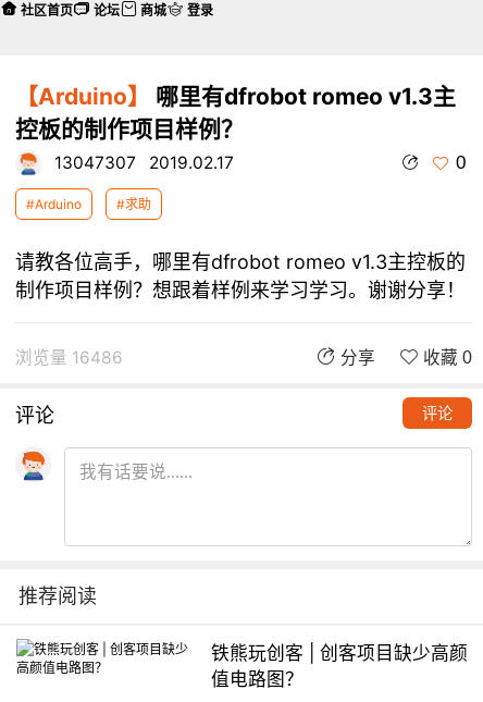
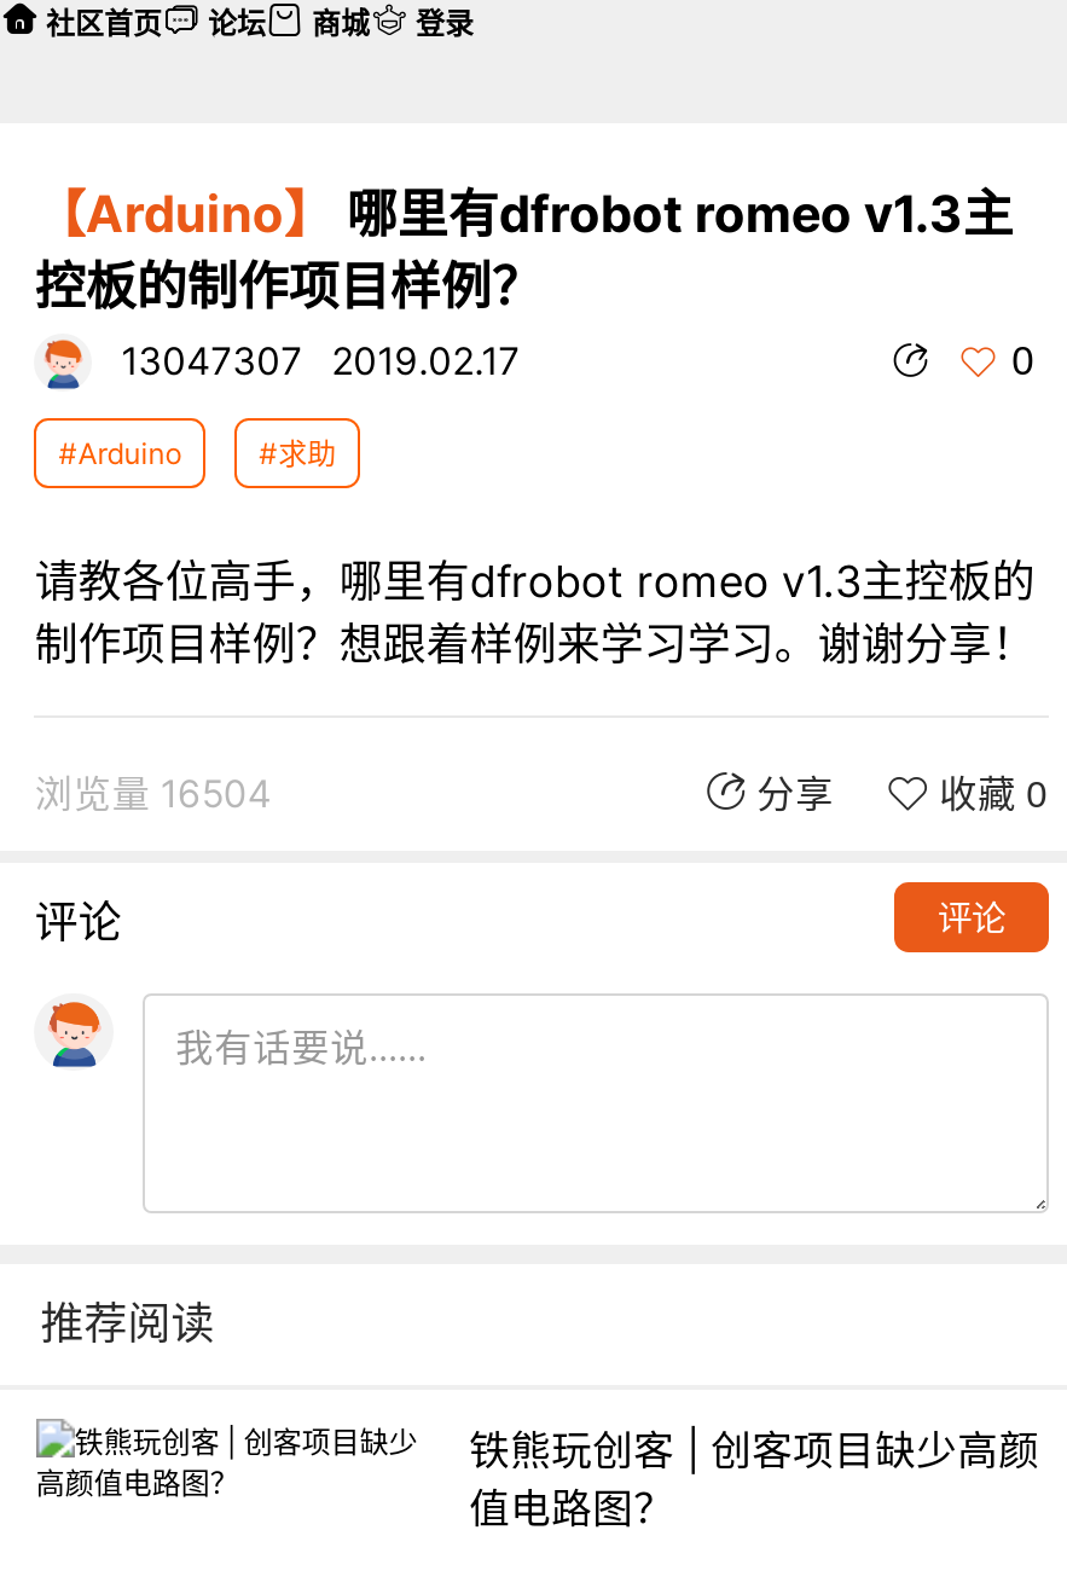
[16,347,123,368] 浏览量 16486 -> [35,771,271,817] 浏览量 16504

